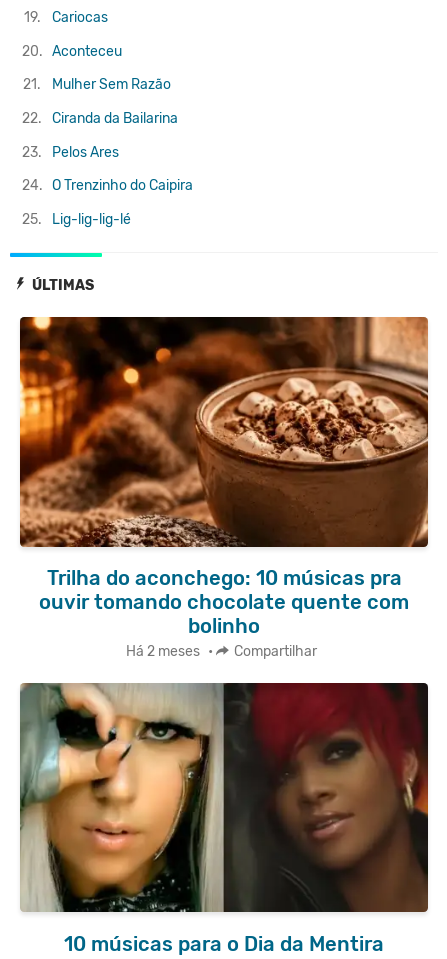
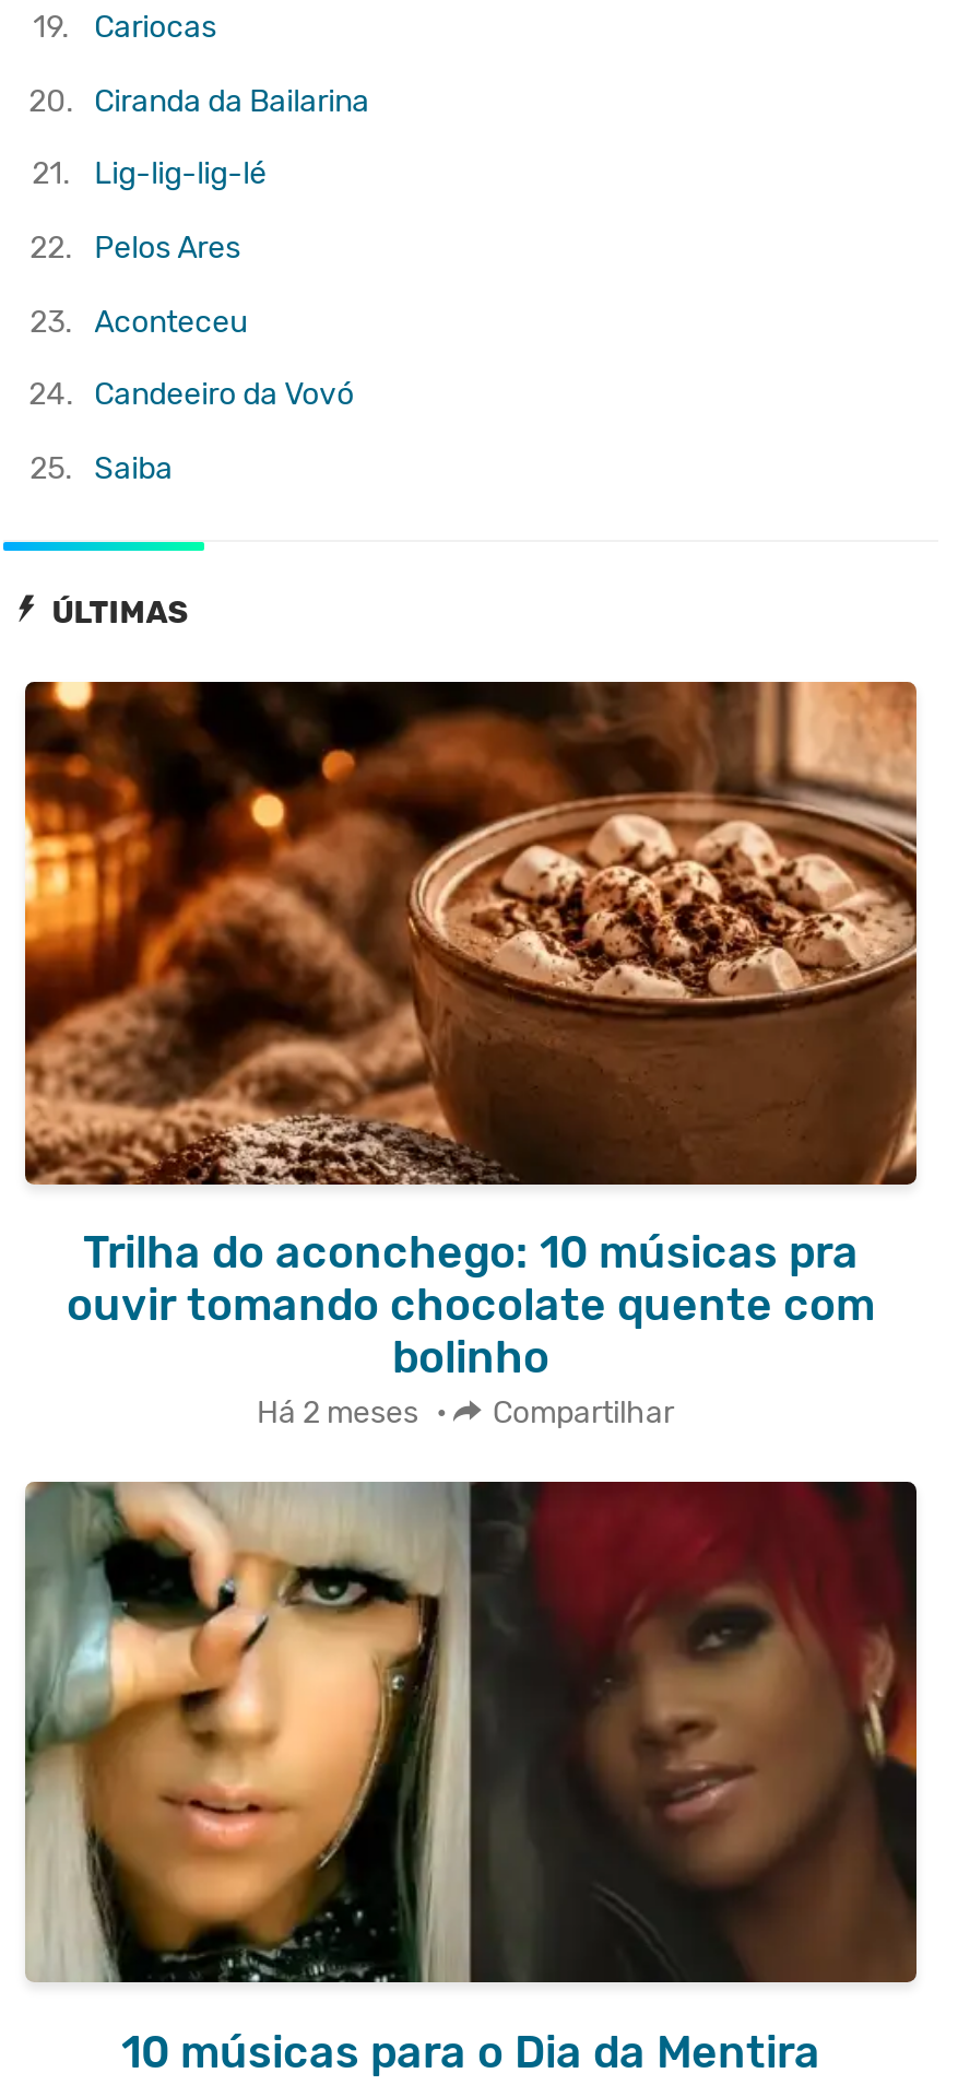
[22,43,122,60] 20. Aconteceu -> [29,83,369,120] 20. Ciranda da Bailarina
[52,76,171,93] Mulher Sem Razão -> [94,156,267,193] Lig-lig-lig-lé
[22,110,178,127] 22. Ciranda da Bailarina -> [30,229,241,266] 22. Pelos Ares
[22,143,119,160] 23. Pelos Ares -> [30,303,247,340] 23. Aconteceu
[22,177,193,194] 24. O Trenzinho do Caipira -> [29,376,354,413] 24. Candeeiro da Vovó
[22,211,131,228] 25. Lig-lig-lig-lé -> [30,450,173,487] 25. Saiba

